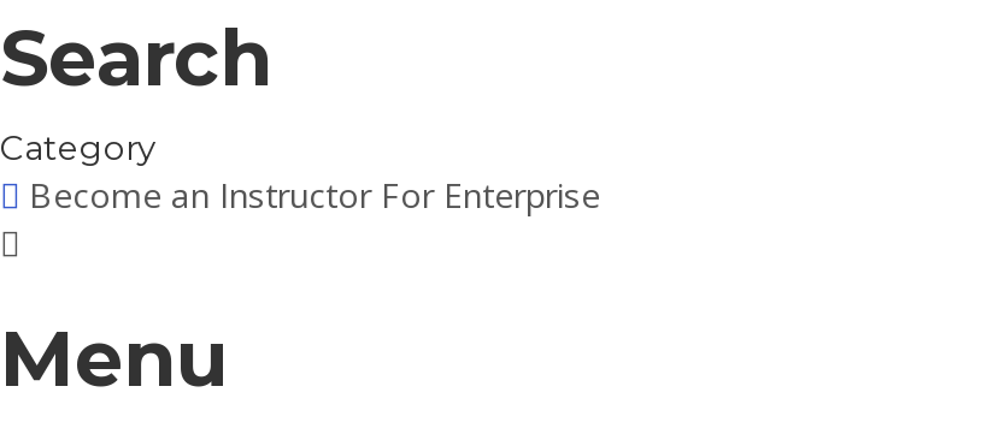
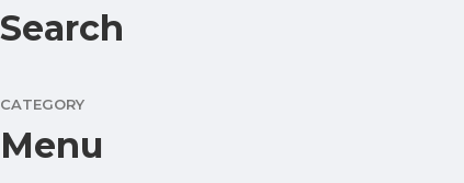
[0,126,600,218] Category | Become an Instructor For Enterprise -> [0,95,84,112] CATEGORY

